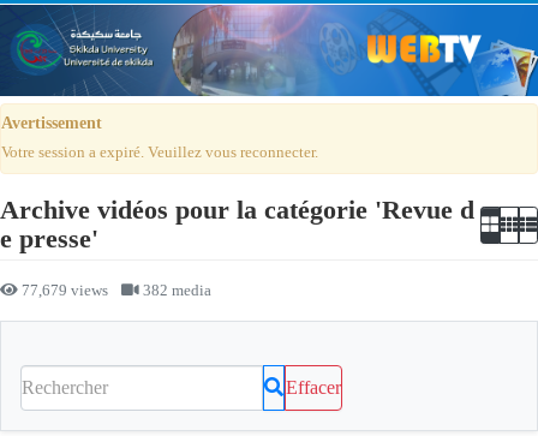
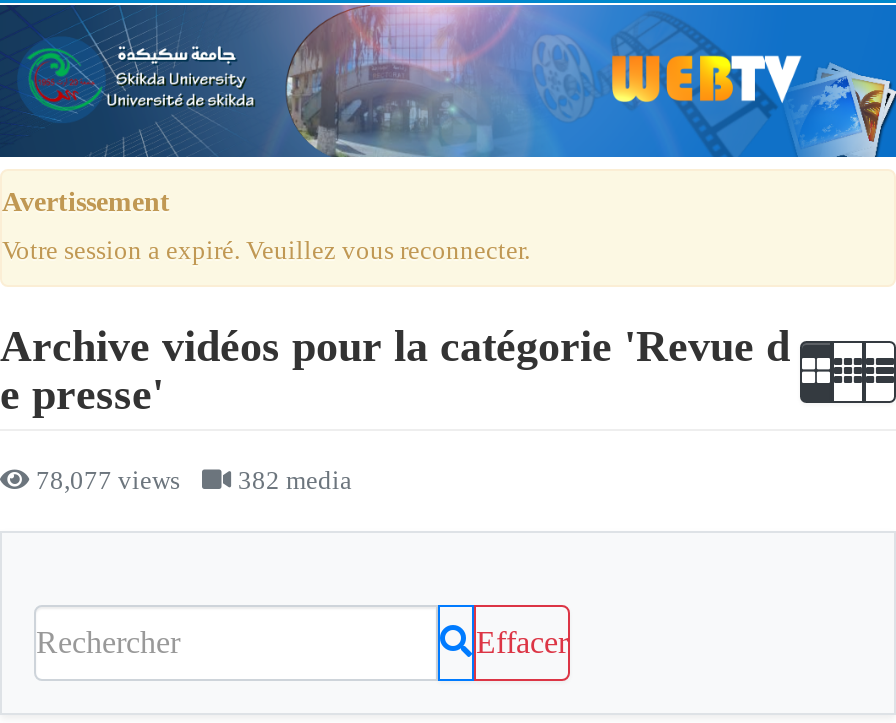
[18,281,108,299] 77,679 views -> [30,465,180,495] 78,077 views

